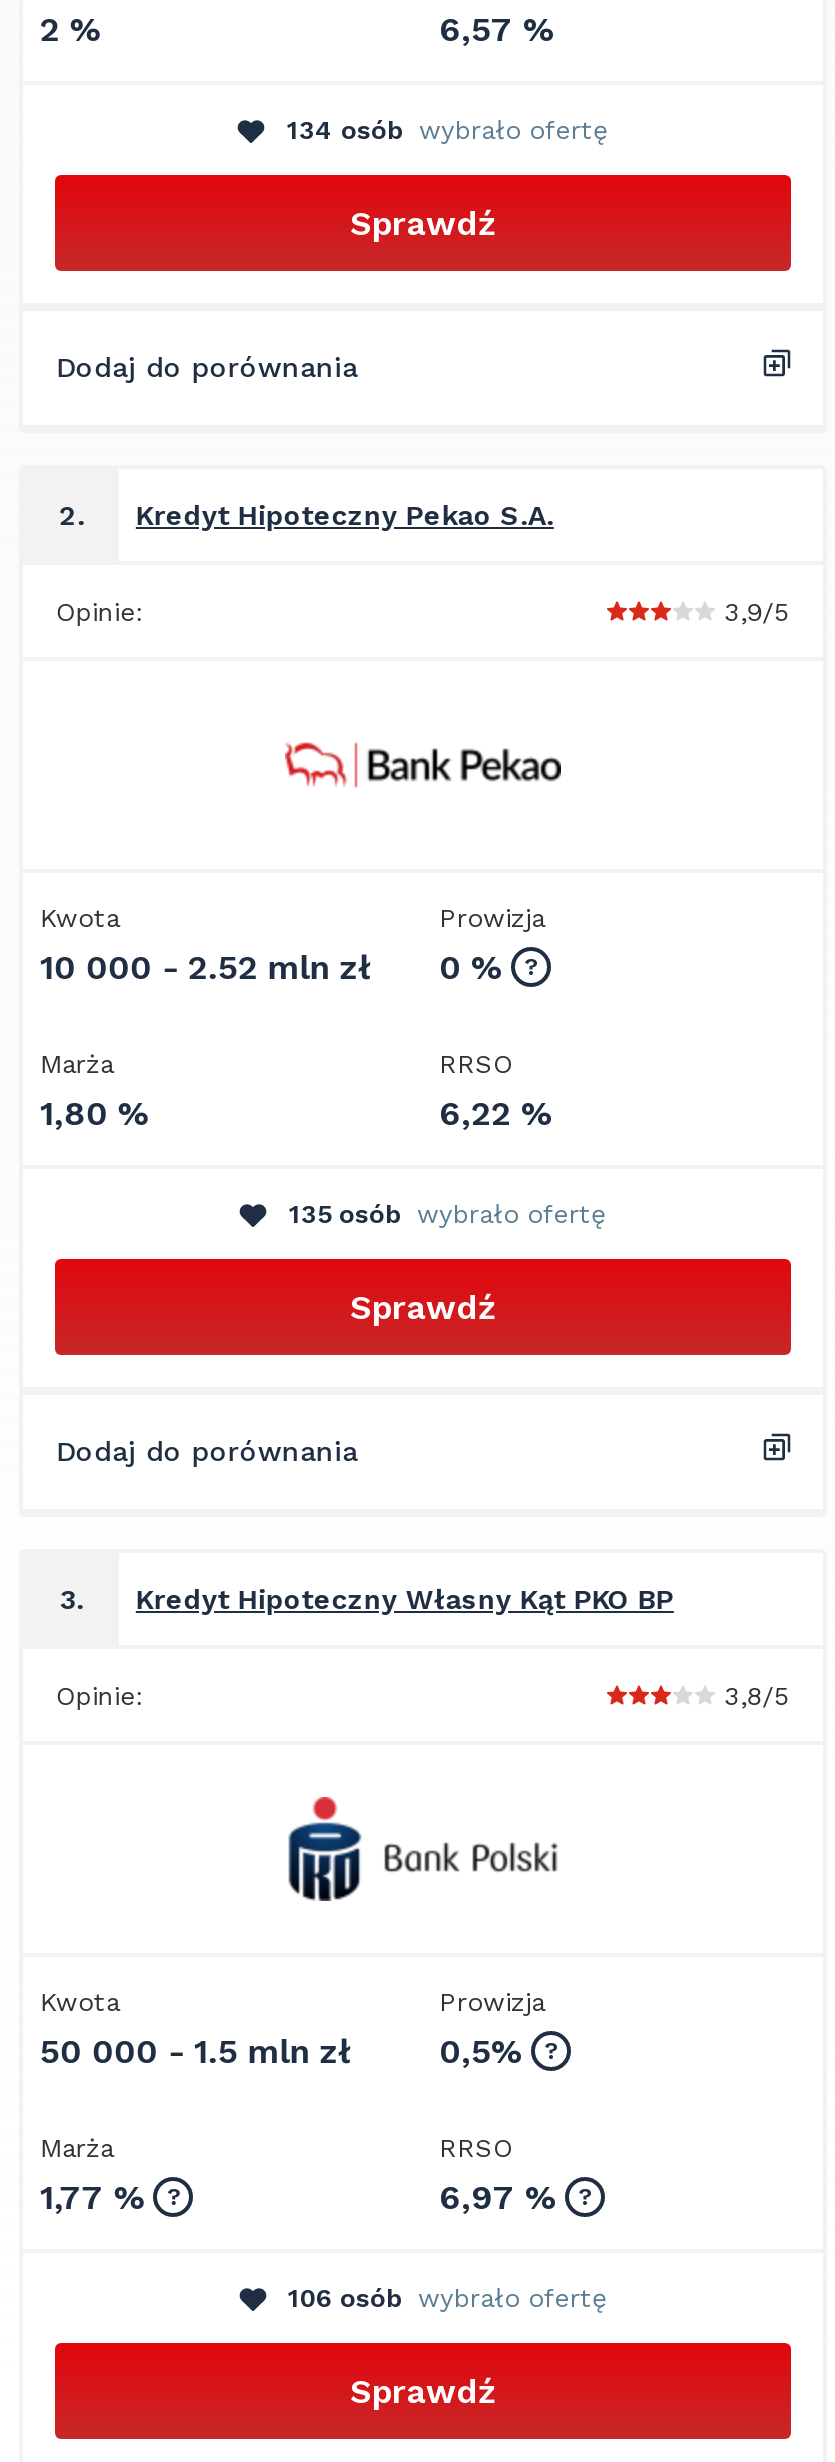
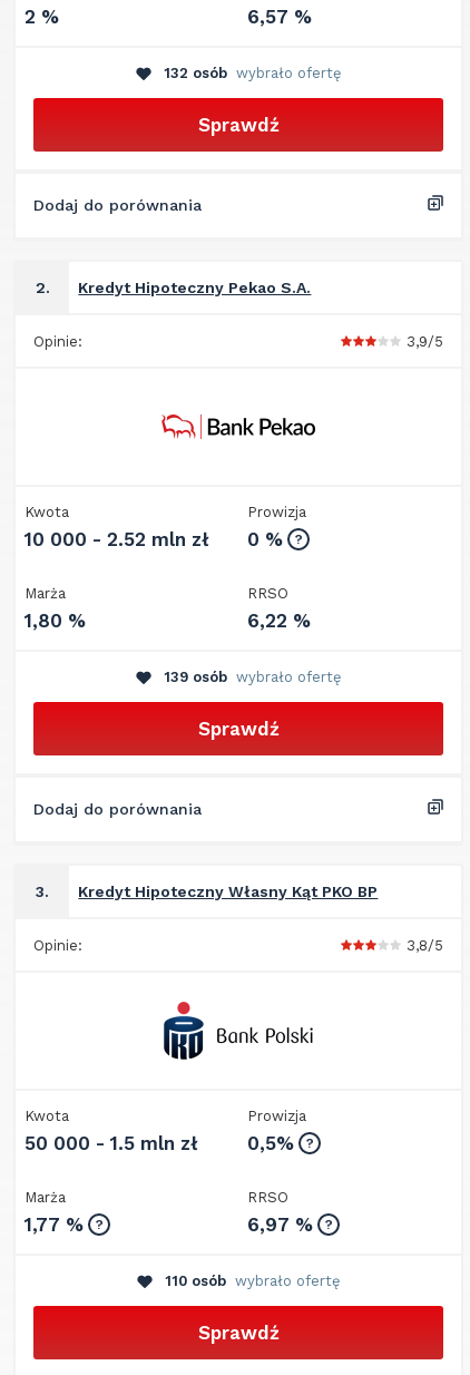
[287,115,609,145] 134 osób wybrało ofertę -> [163,65,341,81] 132 osób wybrało ofertę
[289,1199,607,1229] 135 osób wybrało ofertę -> [163,669,341,685] 139 osób wybrało ofertę
[288,2283,608,2313] 106 osób wybrało ofertę -> [164,1272,340,1289] 110 osób wybrało ofertę

